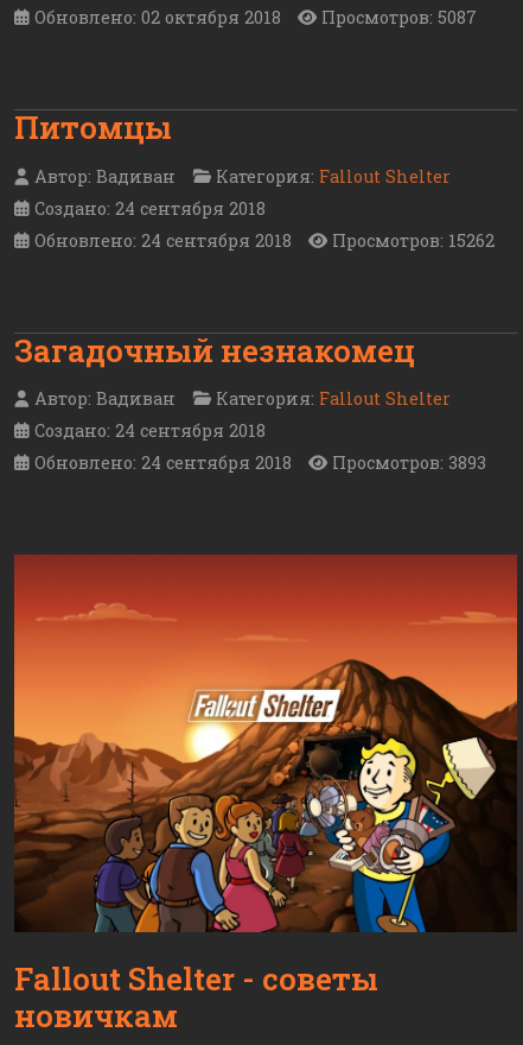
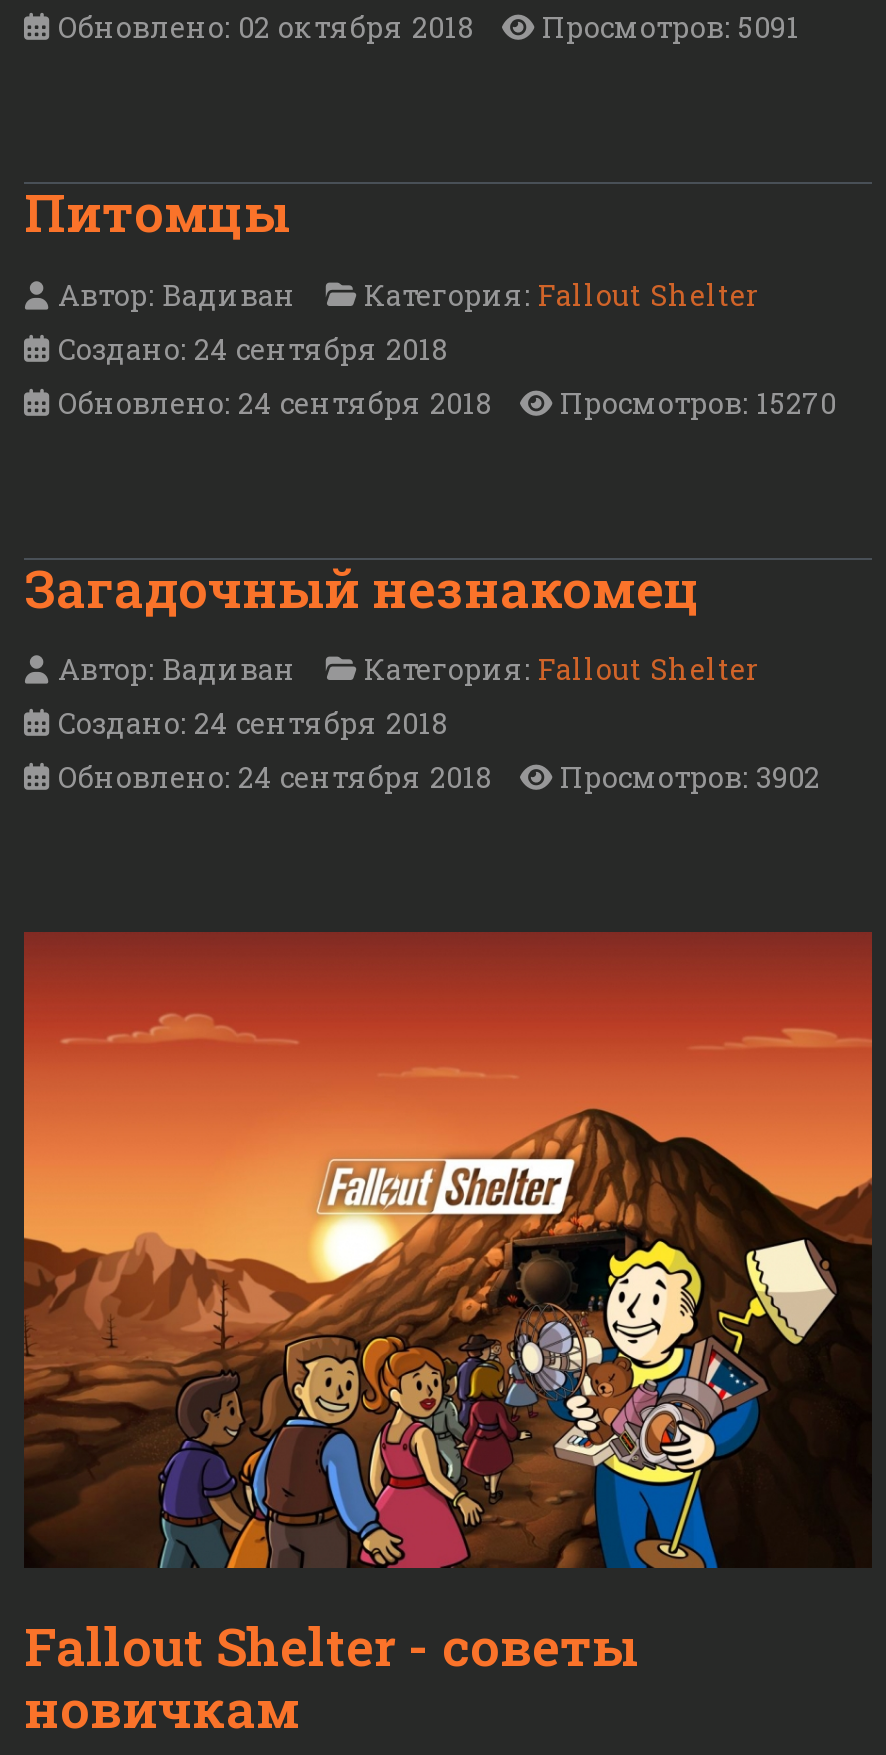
[34,6,477,29] Обновлено: 02 октября 2018 Просмотров: 5087 -> [58,9,800,47] Обновлено: 02 октября 2018 Просмотров: 5091
[34,229,495,251] Обновлено: 24 сентября 2018 Просмотров: 15262 -> [58,383,836,421] Обновлено: 24 сентября 2018 Просмотров: 15270
[34,451,486,474] Обновлено: 24 сентября 2018 Просмотров: 3893 -> [58,758,820,796] Обновлено: 24 сентября 2018 Просмотров: 3902

